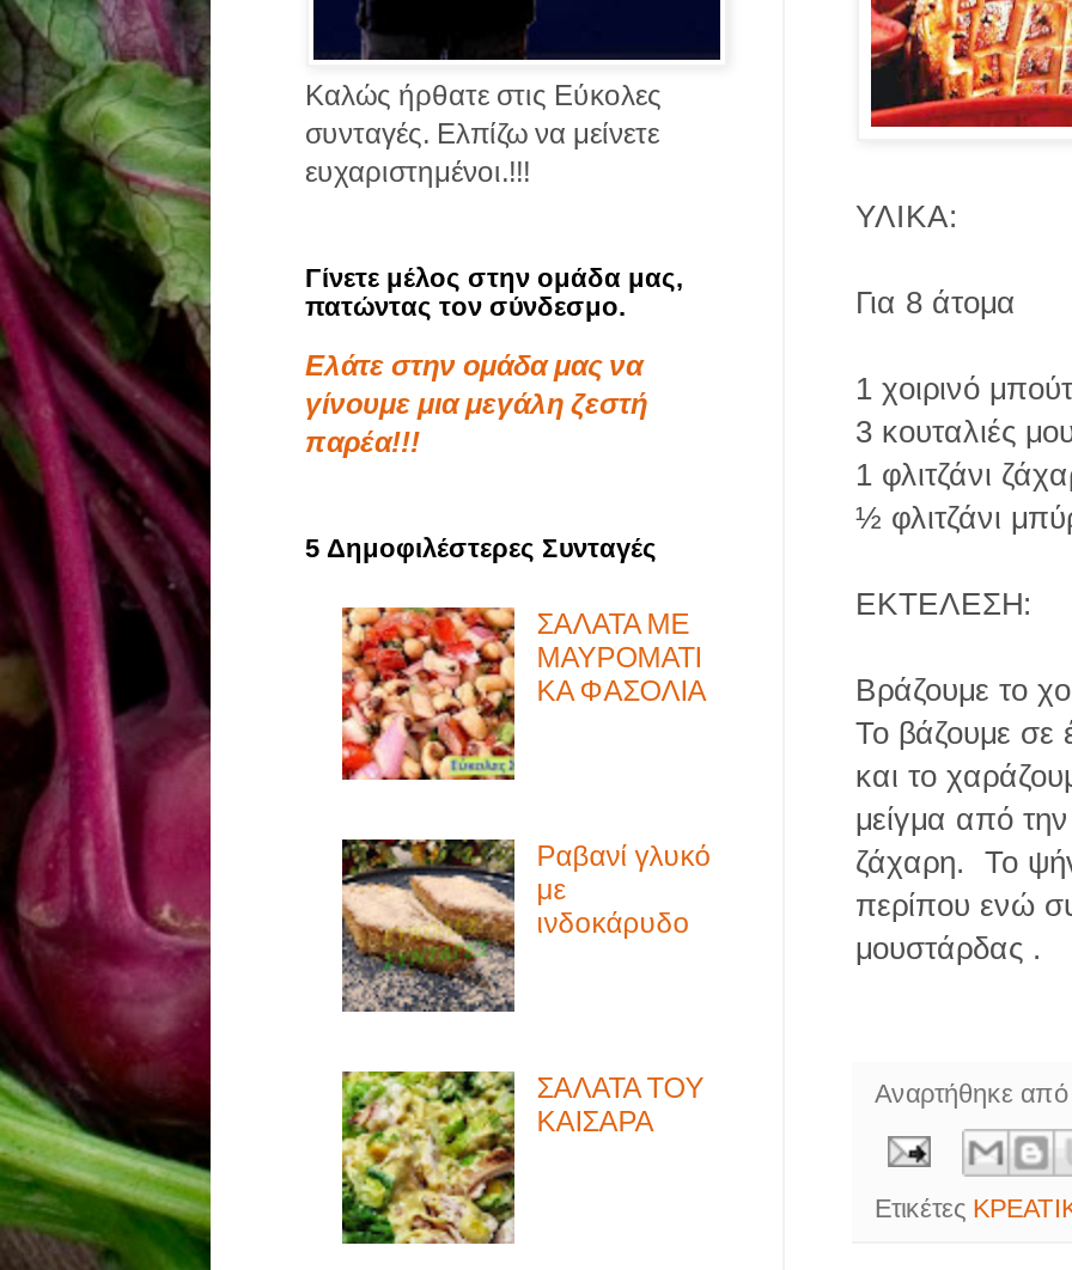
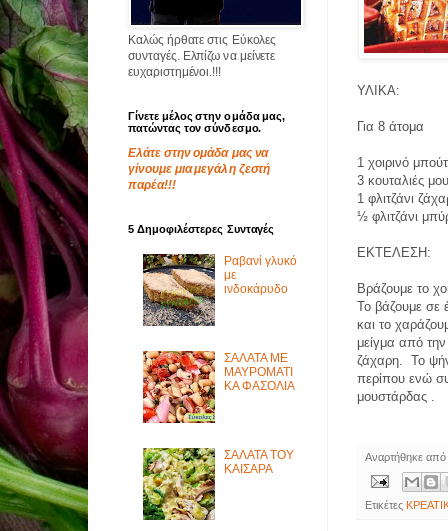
moved [340,605,707,780] -> [142,350,295,423]: [image] | ΣΑΛΑΤΑ ΜΕ | ΜΑΥΡΟΜΑΤΙ | ΚΑ ΦΑΣΟΛΙΑ
moved [337,835,711,1016] -> [141,252,297,328]: [image] | Ραβανί γλυκό | με | ινδοκάρυδο

